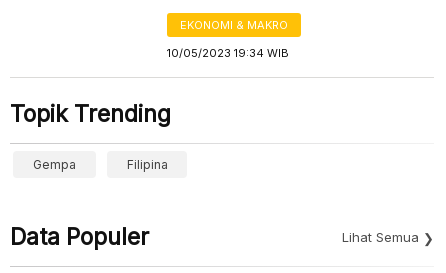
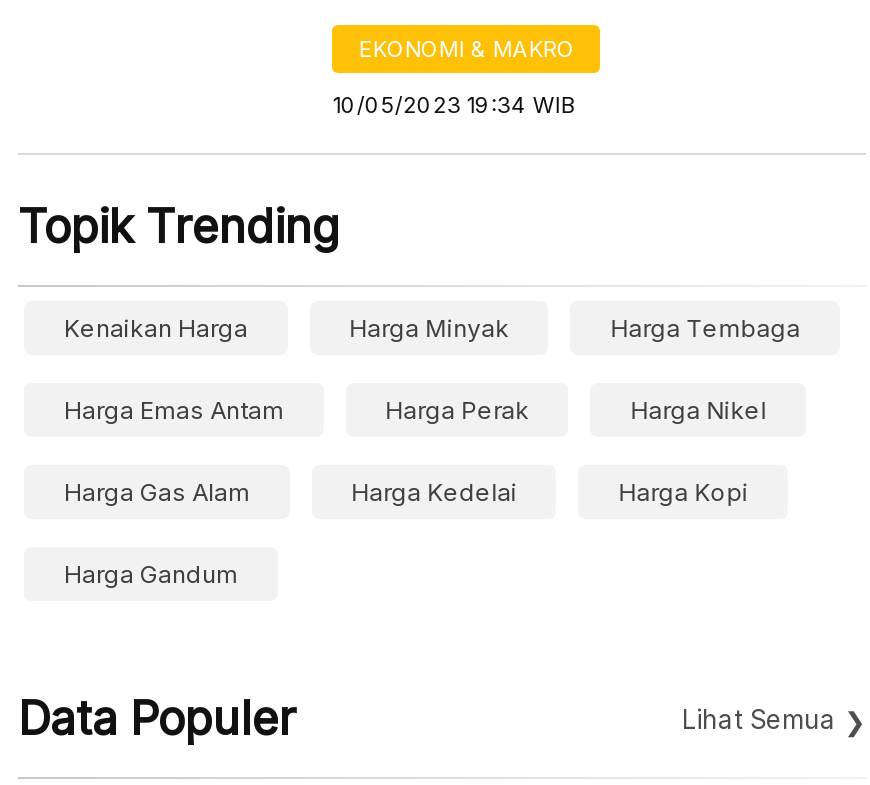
[33,157,168,172] Gempa | Filipina -> [64,313,800,589] Kenaikan Harga | Harga Minyak | Harga Tembaga | Harga Emas Antam | Harga Perak | Harga Nikel | Harga Gas Alam | Harga Kedelai | Harga Kopi | Harga Gandum

